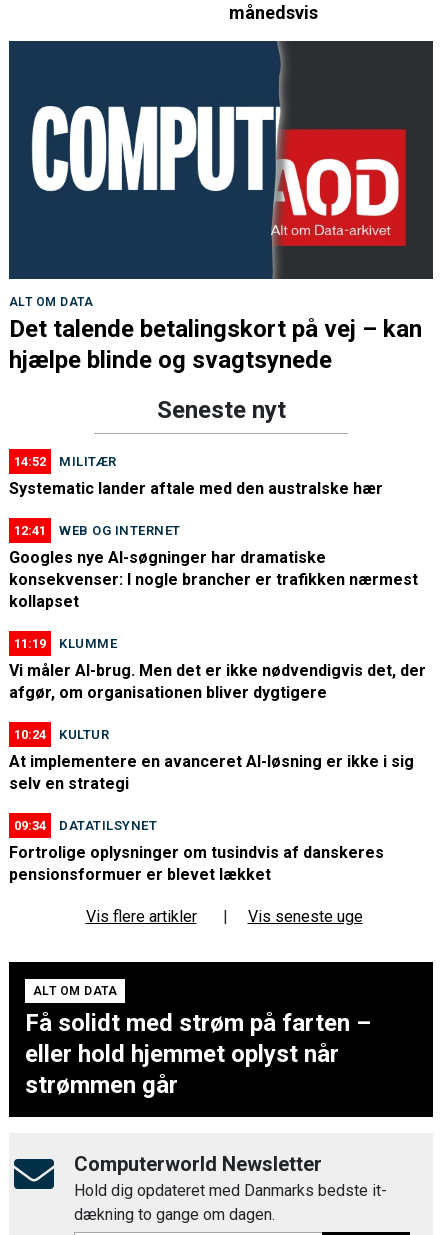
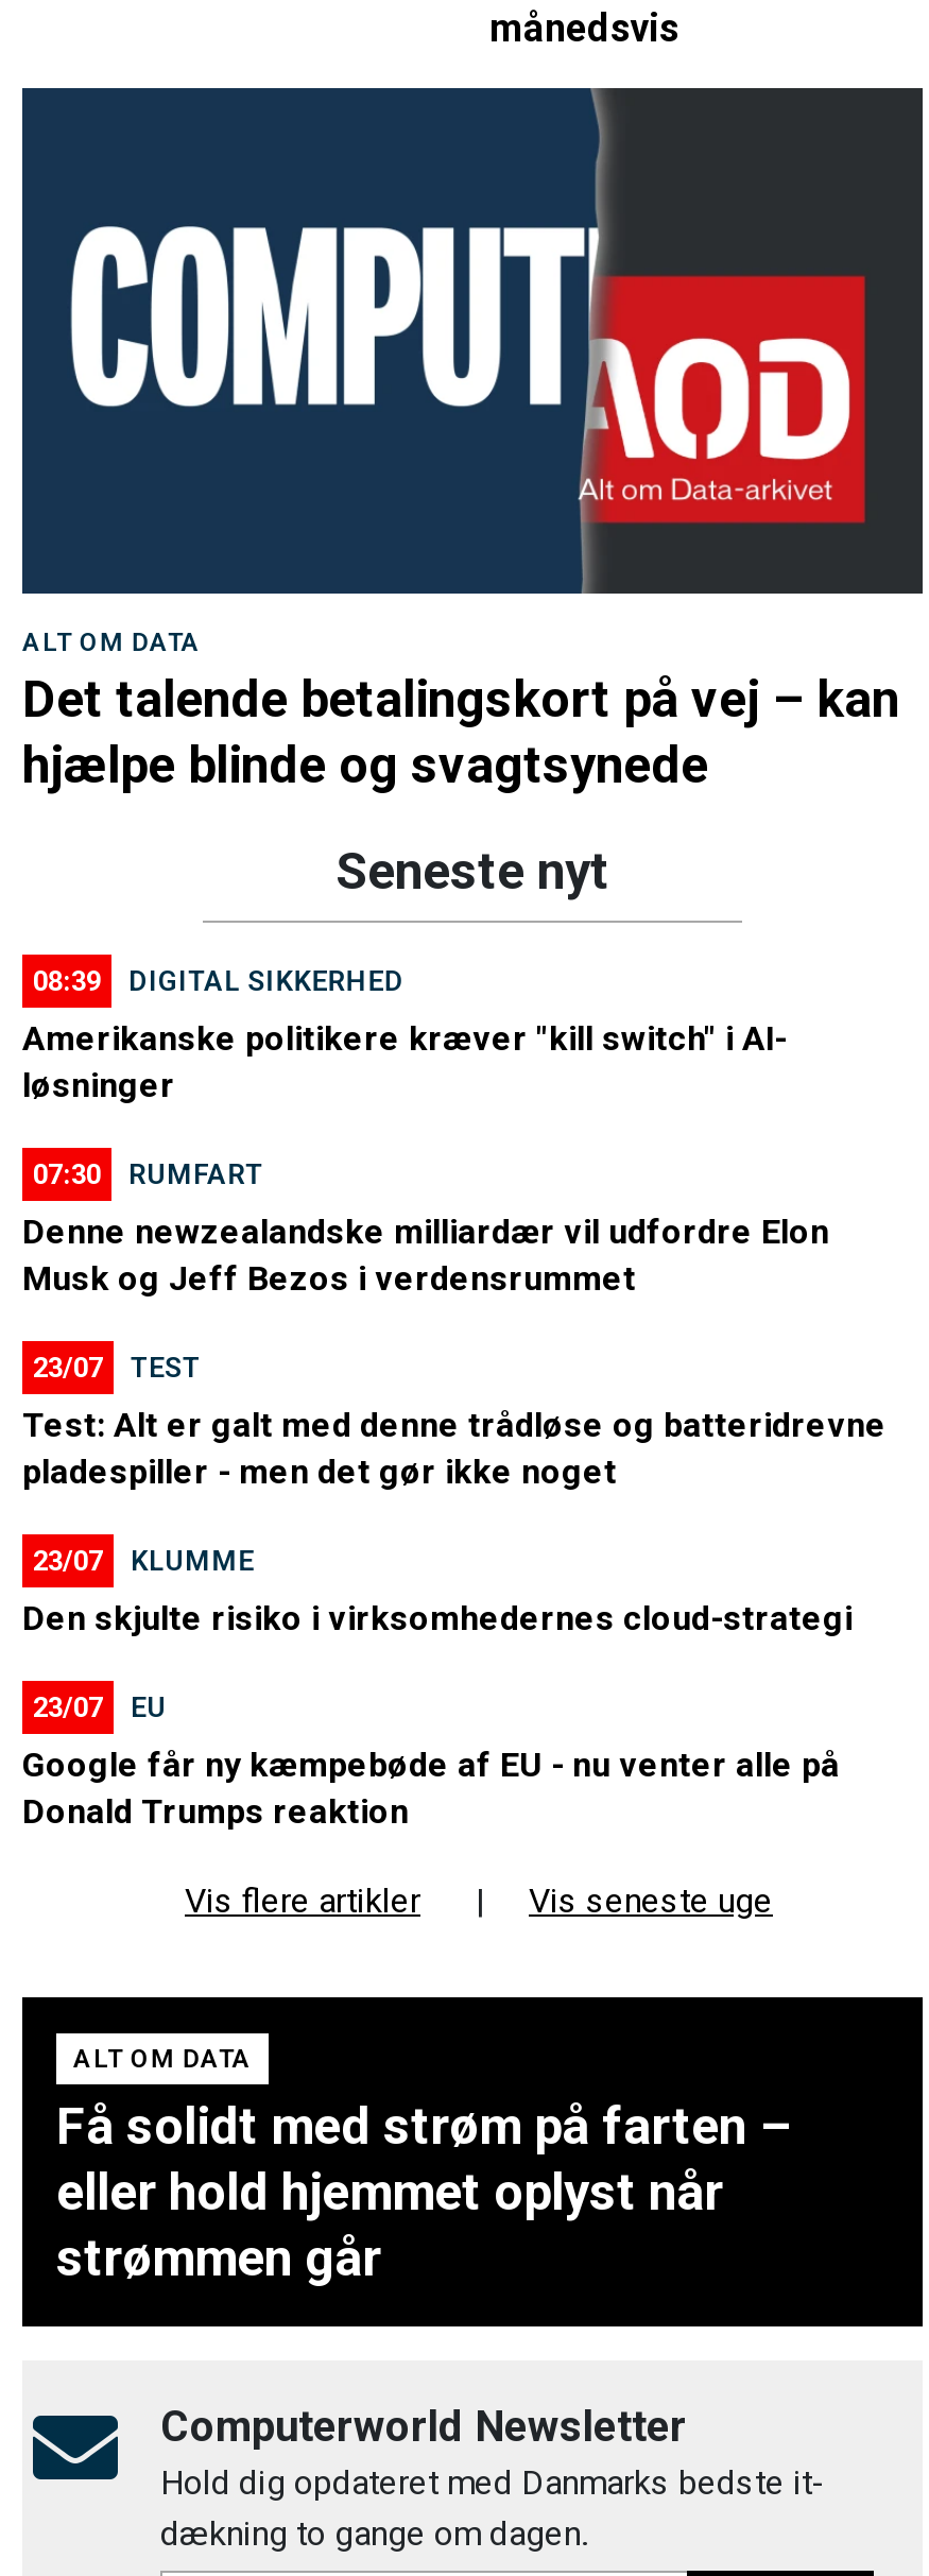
[9,454,418,651] 14:52 | MILITÆR | Systematic lander aftale med den australske hær | 12:41 | WEB OG INTERNET | Googles nye AI-søgninger har dramatiske | konsekvenser: I nogle brancher er trafikken nærmest | kollapset | 11:19 -> [22,966,887,1577] 08:39 | DIGITAL SIKKERHED | Amerikanske politikere kræver "kill switch" i AI- | løsninger | 07:30 | RUMFART | Denne newzealandske milliardær vil udfordre Elon | Musk og Jeff Bezos i verdensrummet | 23/07 | TEST | Test: Alt er galt med denne trådløse og batteridrevne | pladespiller - men det gør ikke noget | 23/07
moved [59,636,117,651] -> [131,1545,254,1577]: KLUMME
[9,661,426,884] Vi måler AI-brug. Men det er ikke nødvendigvis det, der | afgør, om organisationen bliver dygtigere | 10:24 | KULTUR | At implementere en avanceret AI-løsning er ikke i sig | selv en strategi | 09:34 | DATATILSYNET | Fortrolige oplysninger om tusindvis af danskeres | pensionsformuer er blevet lækket -> [22,1598,853,1832] Den skjulte risiko i virksomhedernes cloud-strategi | 23/07 | EU | Google får ny kæmpebøde af EU - nu venter alle på | Donald Trumps reaktion

